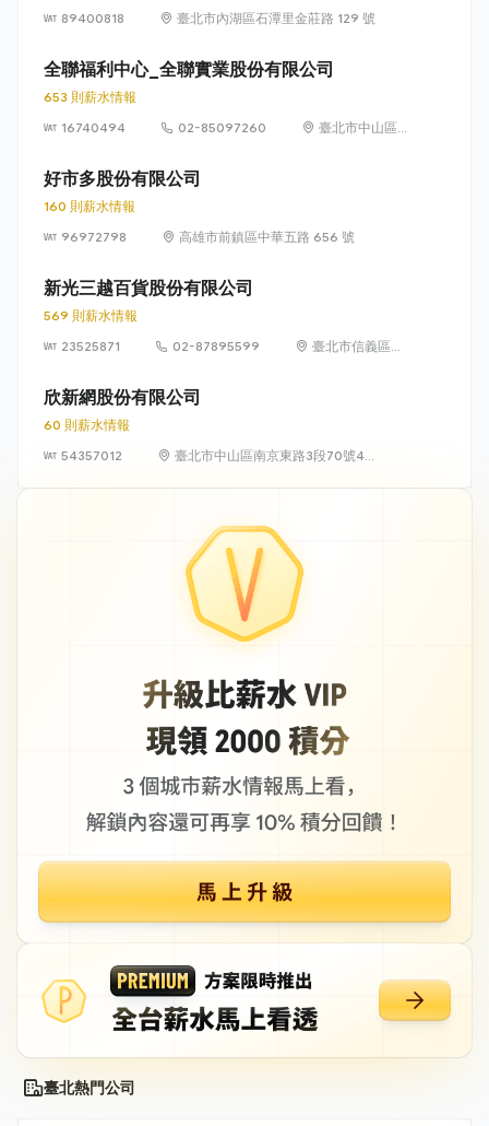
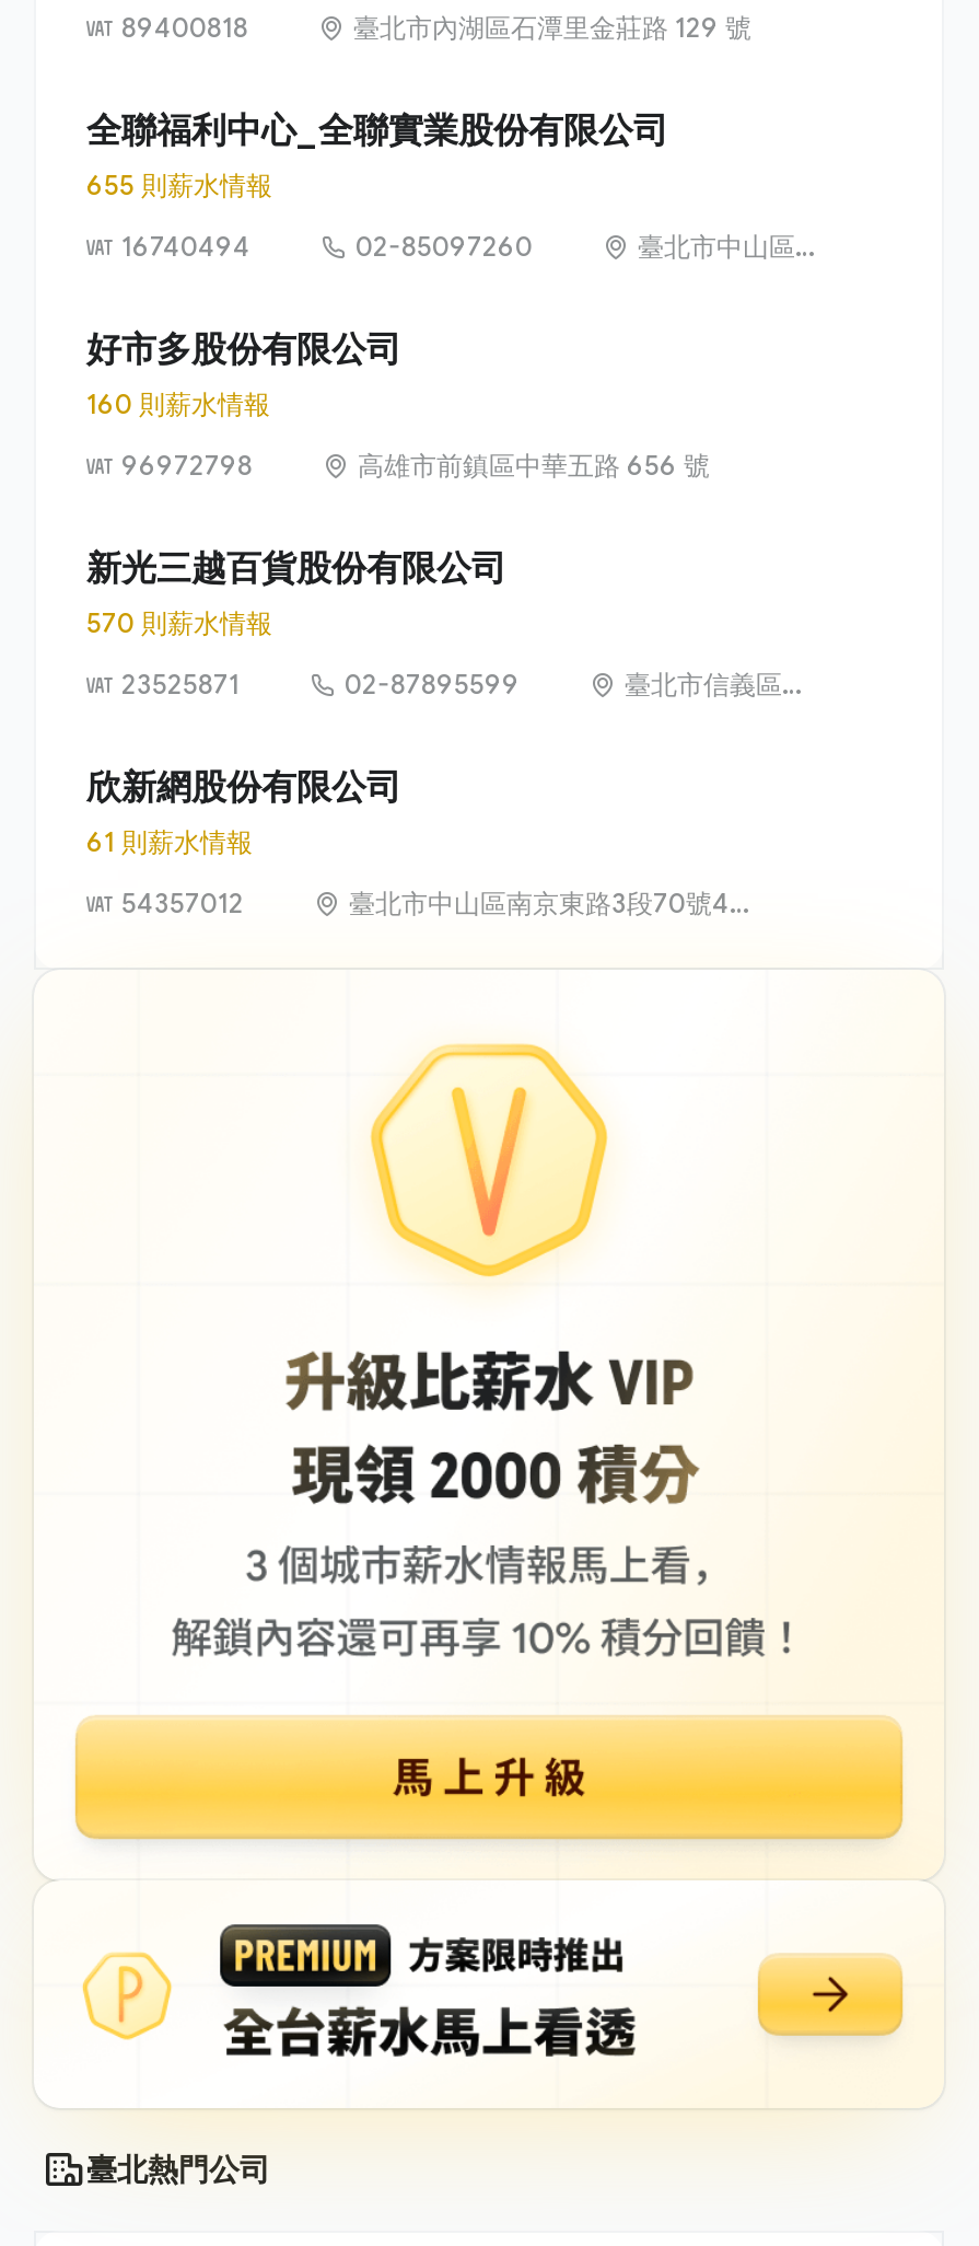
[44,89,136,105] 653 則薪水情報 -> [86,169,272,202] 655 則薪水情報
[44,307,138,324] 569 則薪水情報 -> [86,607,272,639] 570 則薪水情報
[44,417,130,433] 60 則薪水情報 -> [86,826,253,858] 61 則薪水情報

